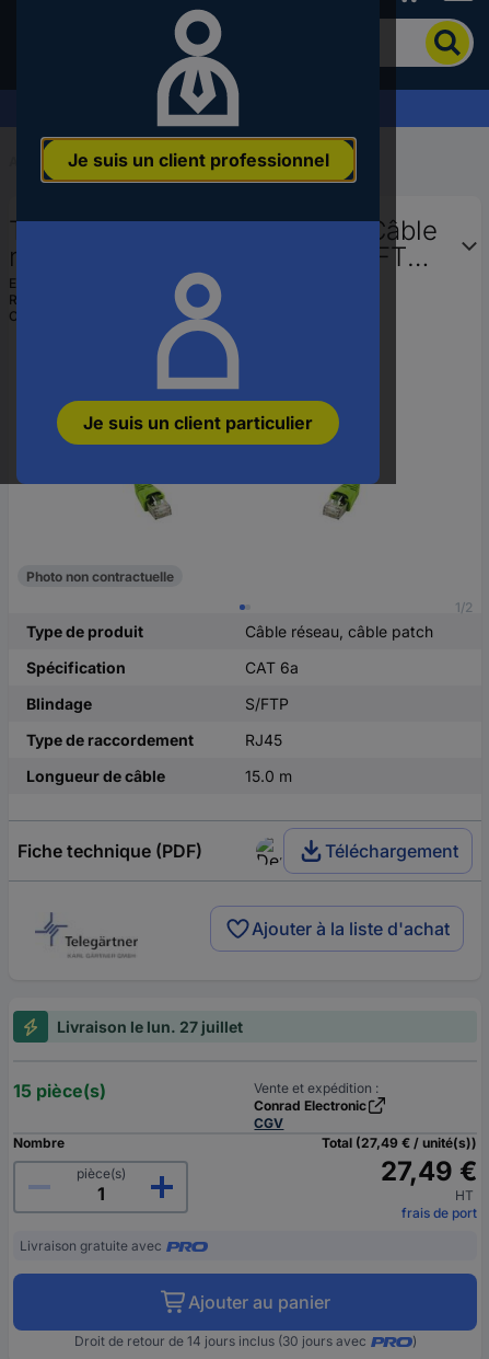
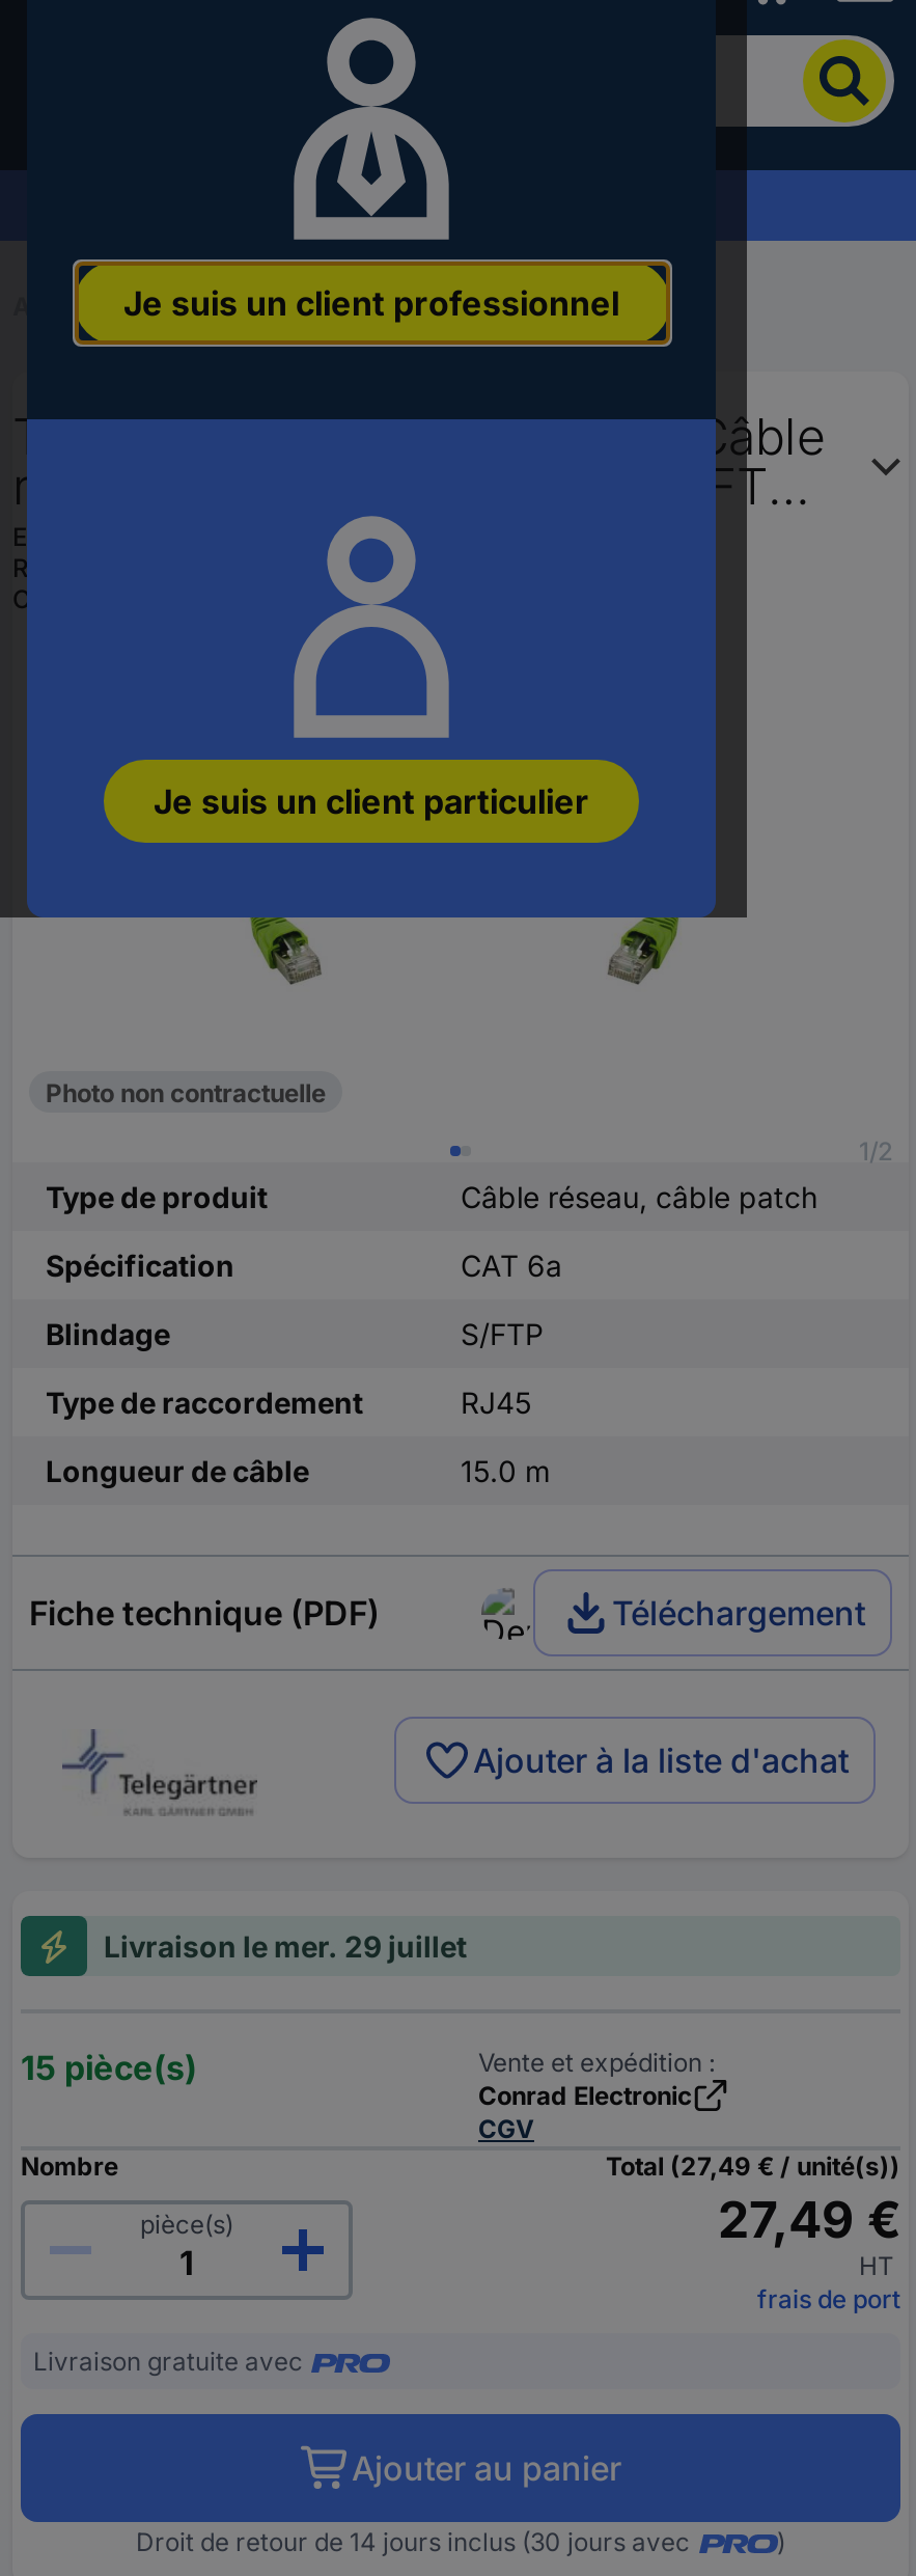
[57,1018,243,1036] Livraison le lun. 27 juillet -> [104,1929,467,1964] Livraison le mer. 29 juillet

